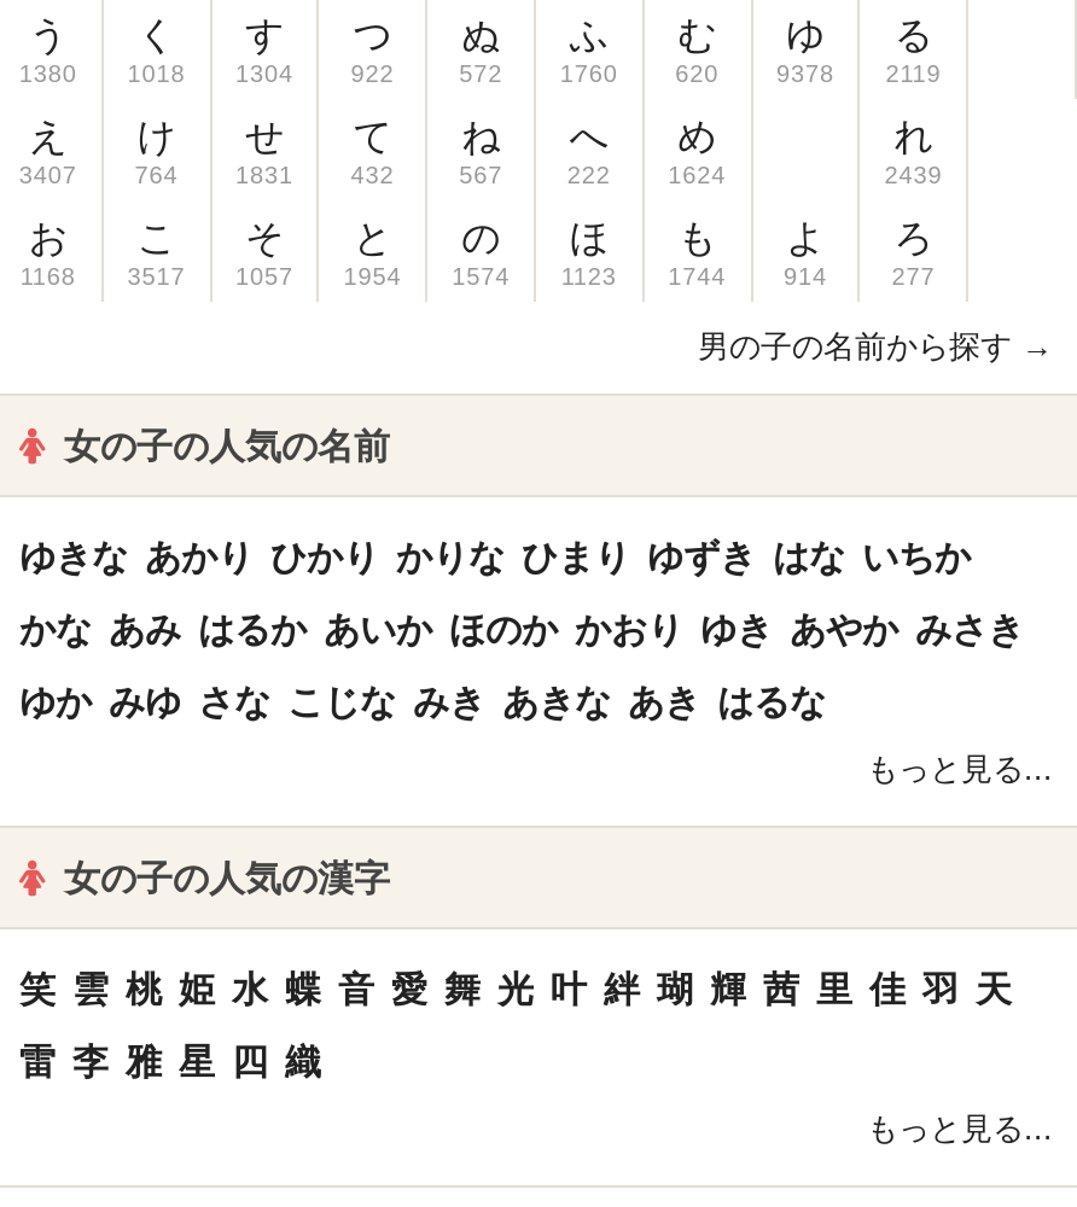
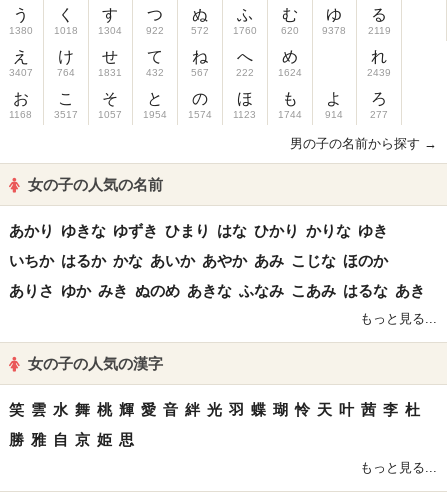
[19,536,971,577] ゆきな あかり ひかり かりな ひまり ゆずき はな いちか -> [9,222,388,239] あかり ゆきな ゆずき ひまり はな ひかり かりな ゆき
[19,608,1024,649] かな あみ はるか あいか ほのか かおり ゆき あやか みさき -> [9,252,388,269] いちか はるか かな あいか あやか あみ こじな ほのか
[19,681,826,722] ゆか みゆ さな こじな みき あきな あき はるな -> [9,282,425,299] ありさ ゆか みき ぬのめ あきな ふなみ こあみ はるな あき
[19,968,1012,1009] 笑 雲 桃 姫 水 蝶 音 愛 舞 光 叶 絆 瑚 輝 茜 里 佳 羽 天 -> [9,401,420,418] 笑 雲 水 舞 桃 輝 愛 音 絆 光 羽 蝶 瑚 怜 天 叶 茜 李 杜
[19,1040,321,1081] 雷 李 雅 星 四 織 -> [9,431,134,448] 勝 雅 自 京 姫 思

